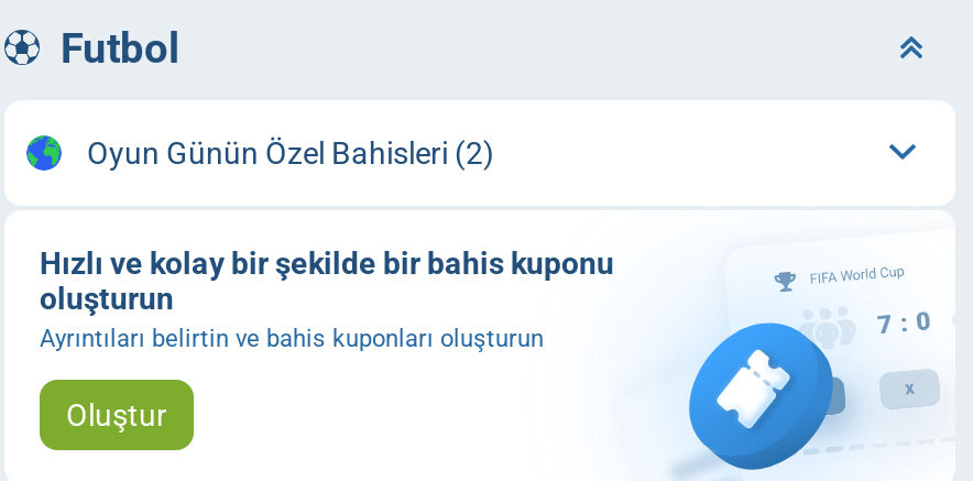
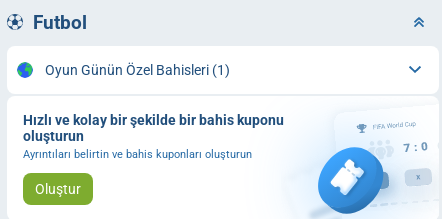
[87,135,494,170] Oyun Günün Özel Bahisleri (2) -> [44,62,229,78] Oyun Günün Özel Bahisleri (1)

